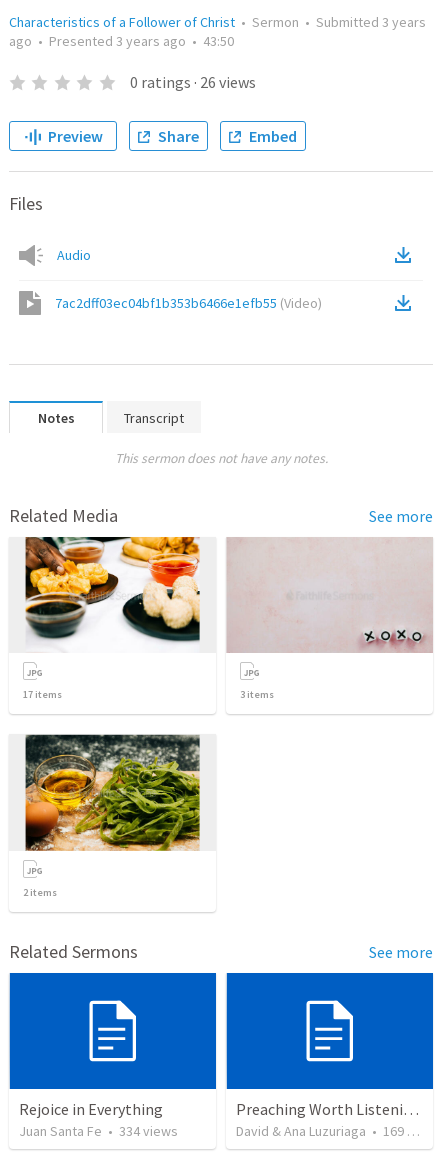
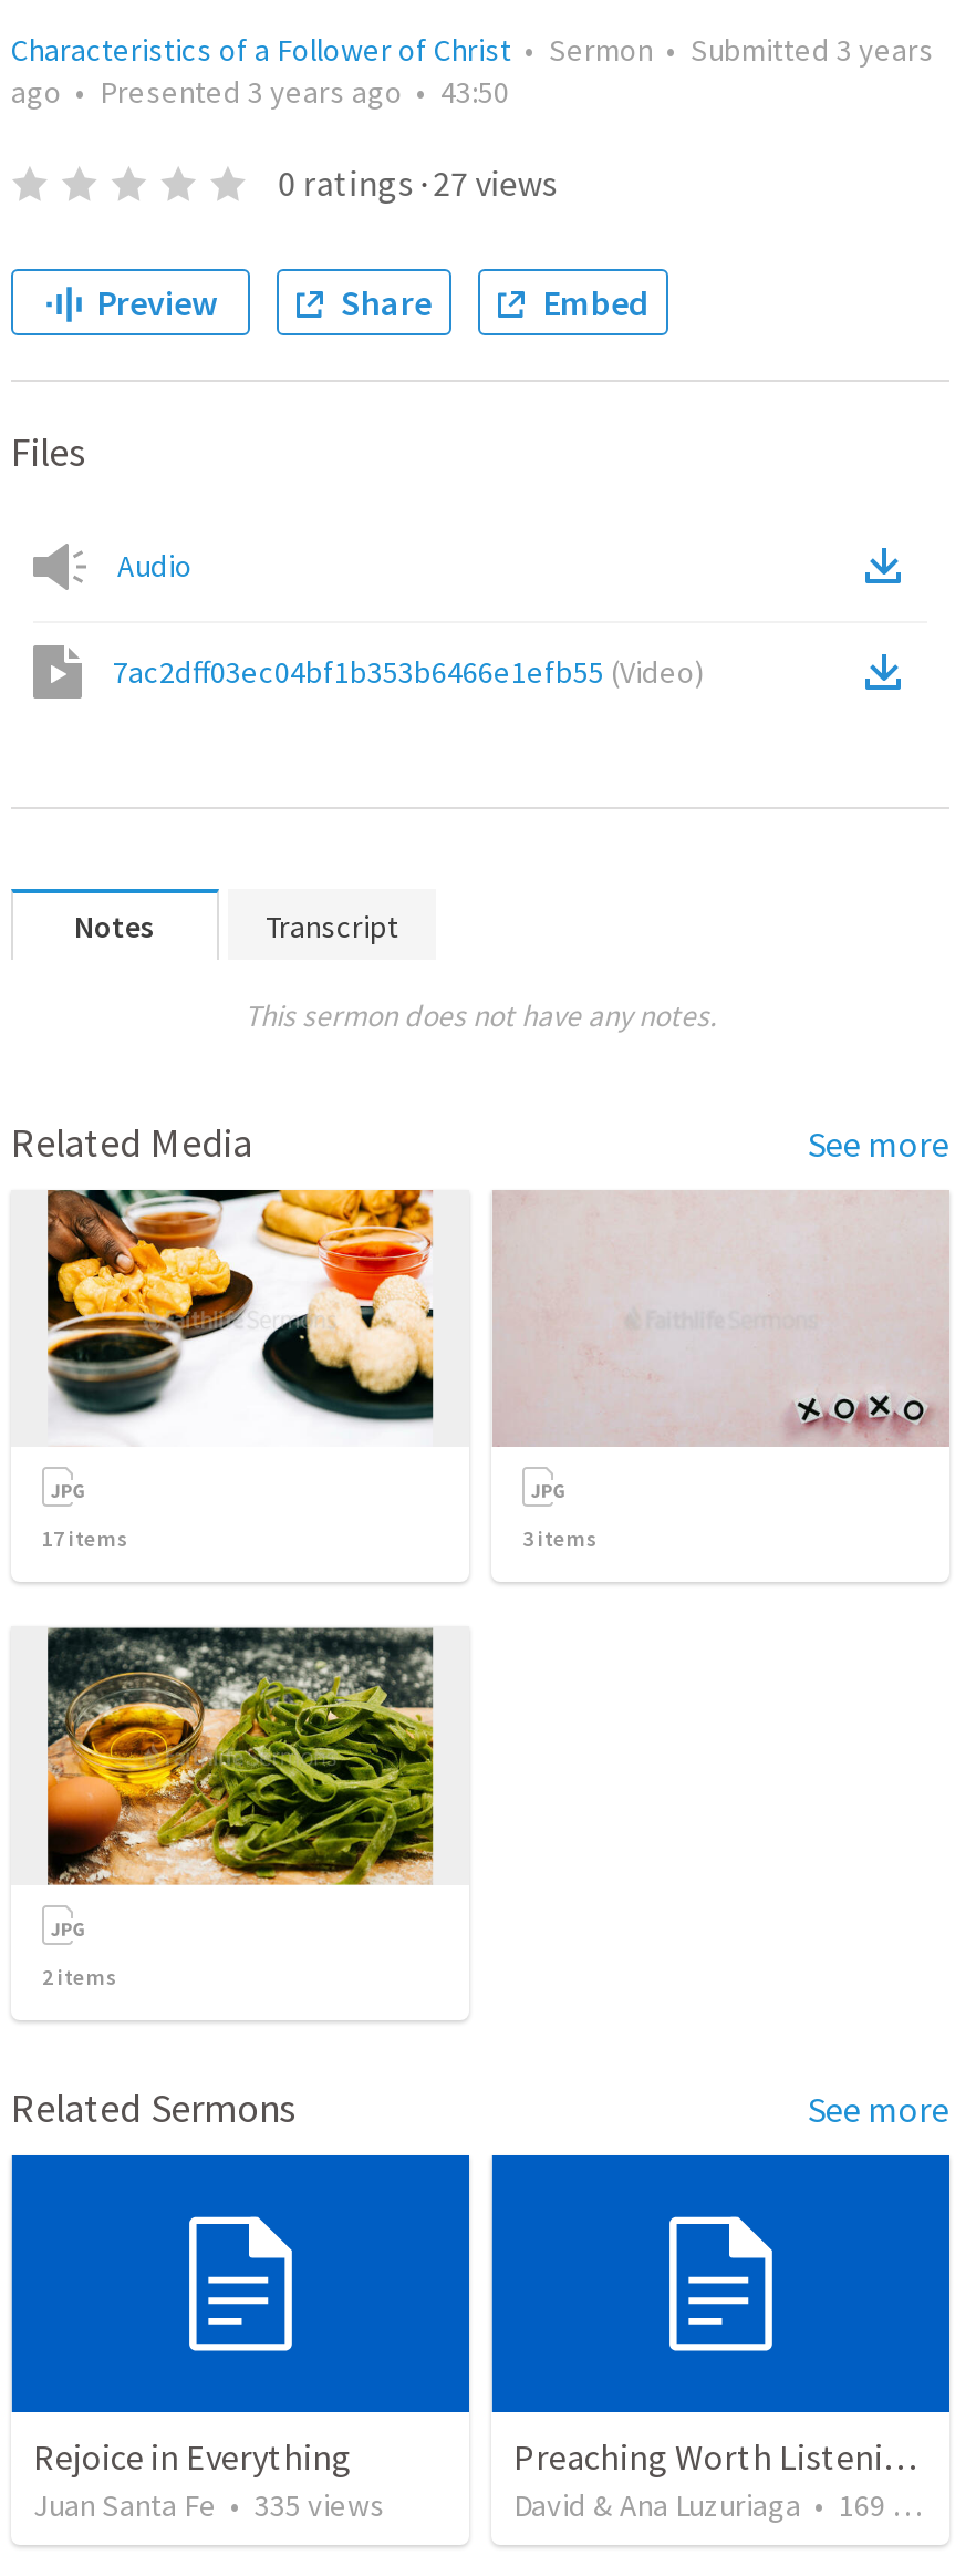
[130,72,256,92] 0 ratings · 26 views -> [278,161,557,205] 0 ratings · 27 views
[19,1122,178,1140] Juan Santa Fe • 334 views -> [33,2486,385,2526] Juan Santa Fe • 335 views

